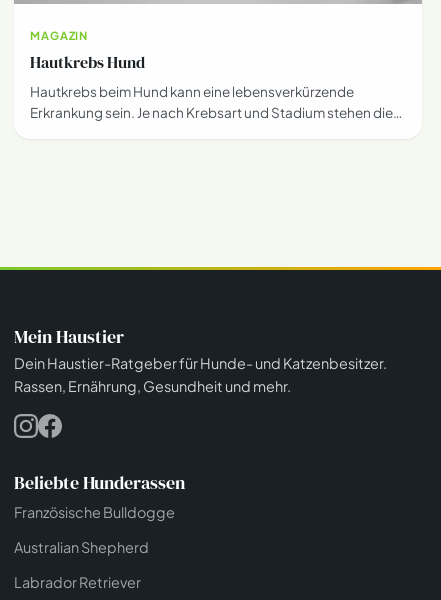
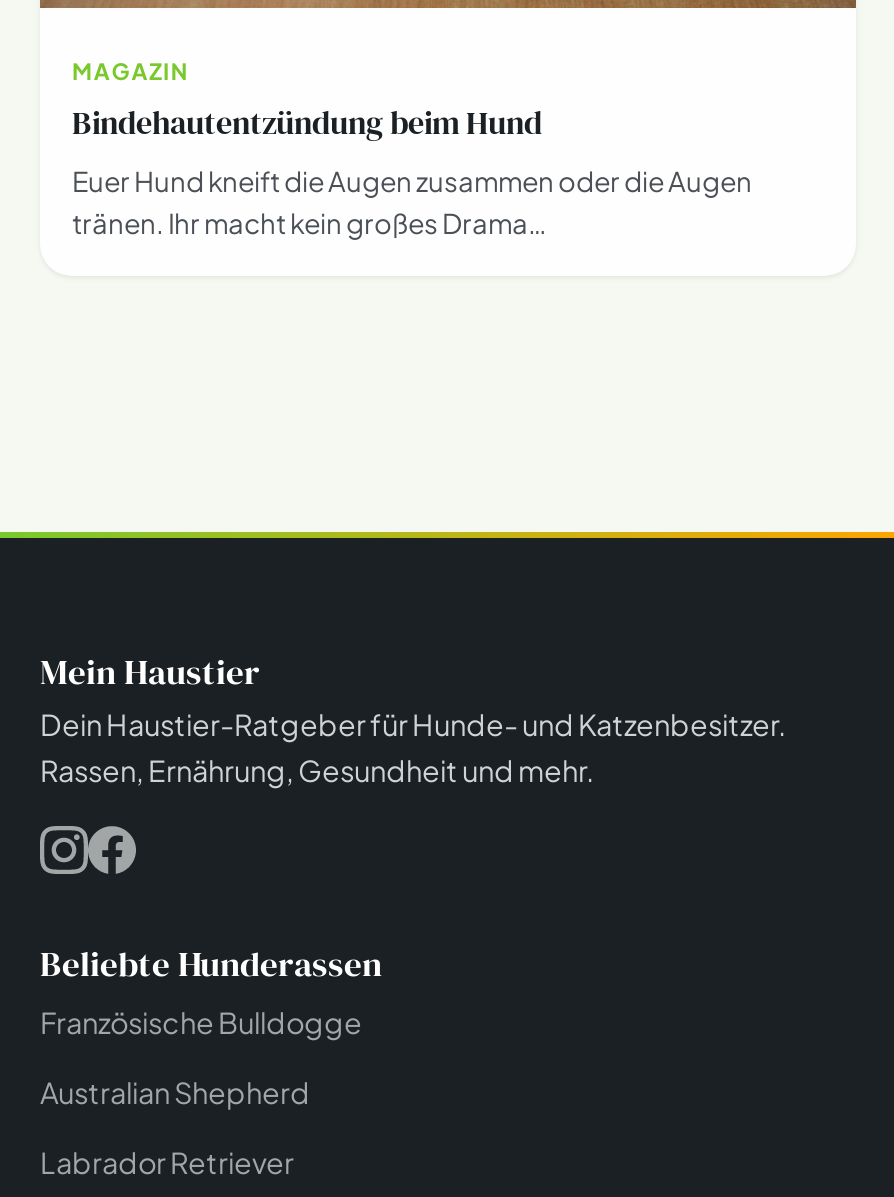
[30,50,145,72] Hautkrebs Hund -> [72,101,542,145] Bindehautentzündung beim Hund
[30,82,402,120] Hautkrebs beim Hund kann eine lebensverkürzende | Erkrankung sein. Je nach Krebsart und Stadium stehen die… -> [72,165,752,241] Euer Hund kneift die Augen zusammen oder die Augen | tränen. Ihr macht kein großes Drama…

